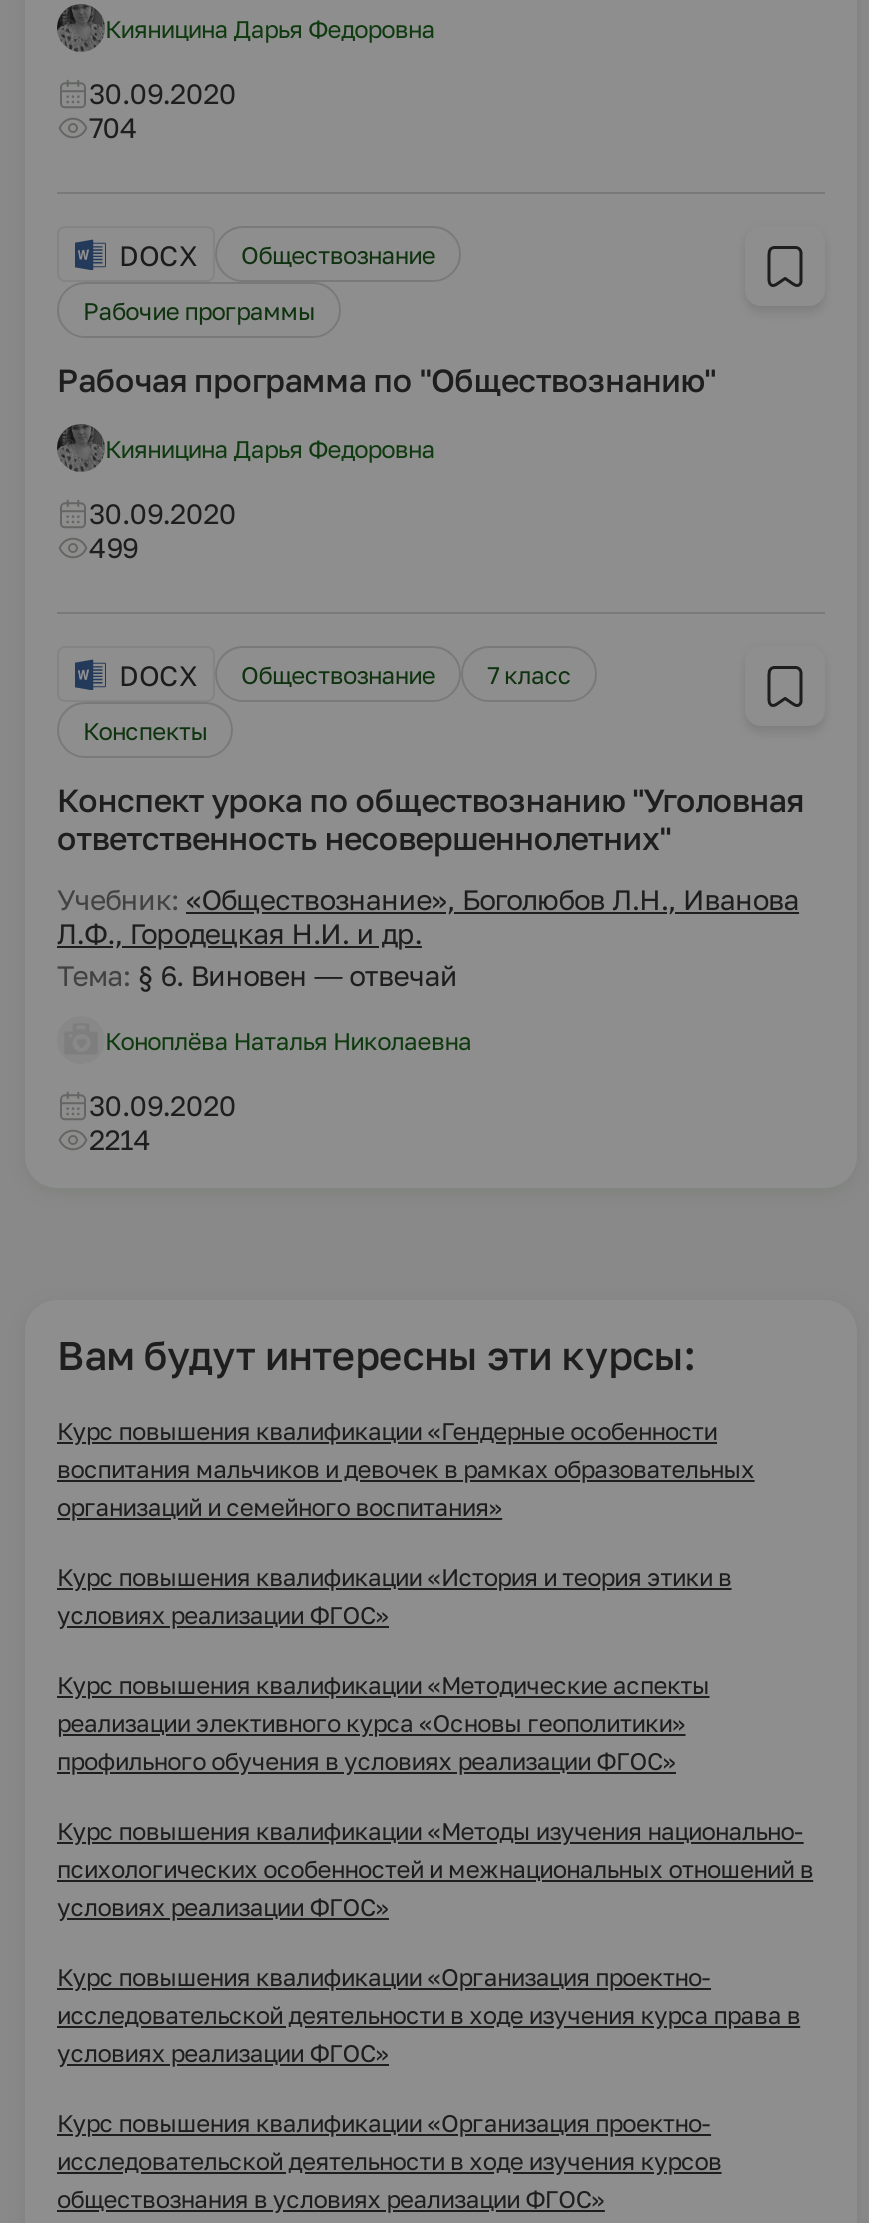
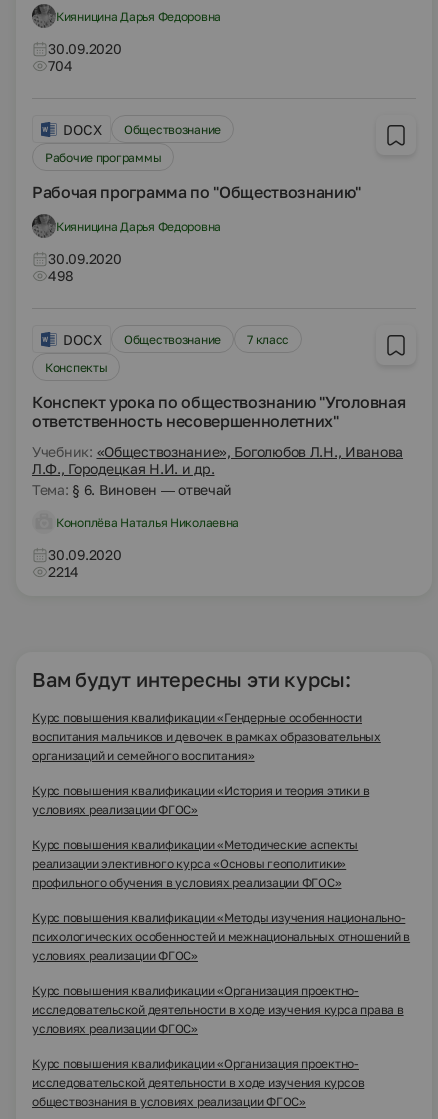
[89,530,138,564] 499 -> [48,267,73,284] 498

